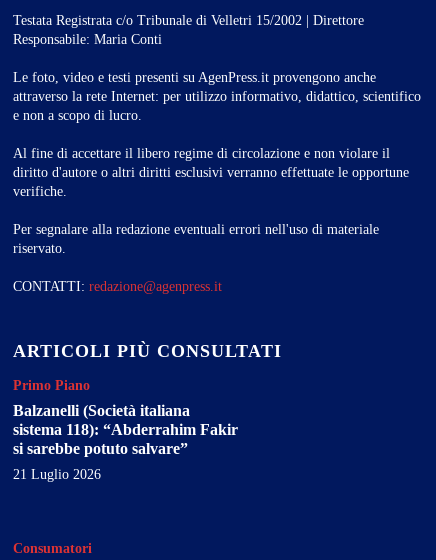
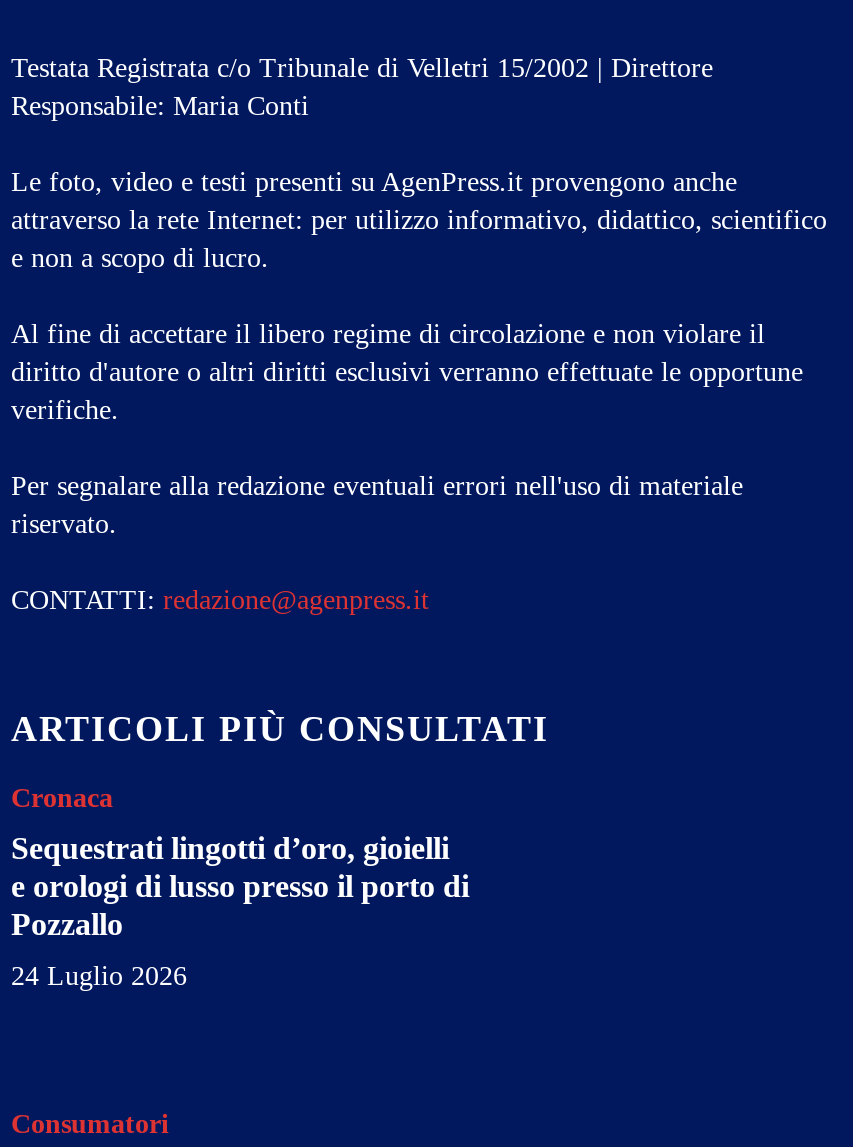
[13,378,90,393] Primo Piano -> [11,783,113,813] Cronaca
[13,402,238,457] Balzanelli (Società italiana | sistema 118): “Abderrahim Fakir | si sarebbe potuto salvare” -> [11,831,469,941] Sequestrati lingotti d’oro, gioielli | e orologi di lusso presso il porto di | Pozzallo
[13,467,101,482] 21 Luglio 2026 -> [11,961,187,991] 24 Luglio 2026

